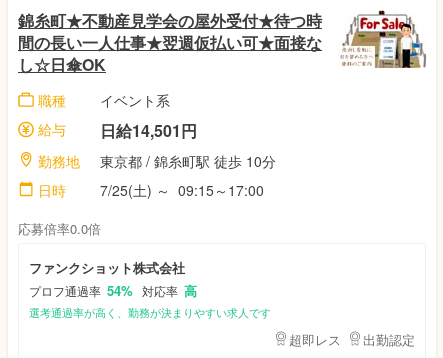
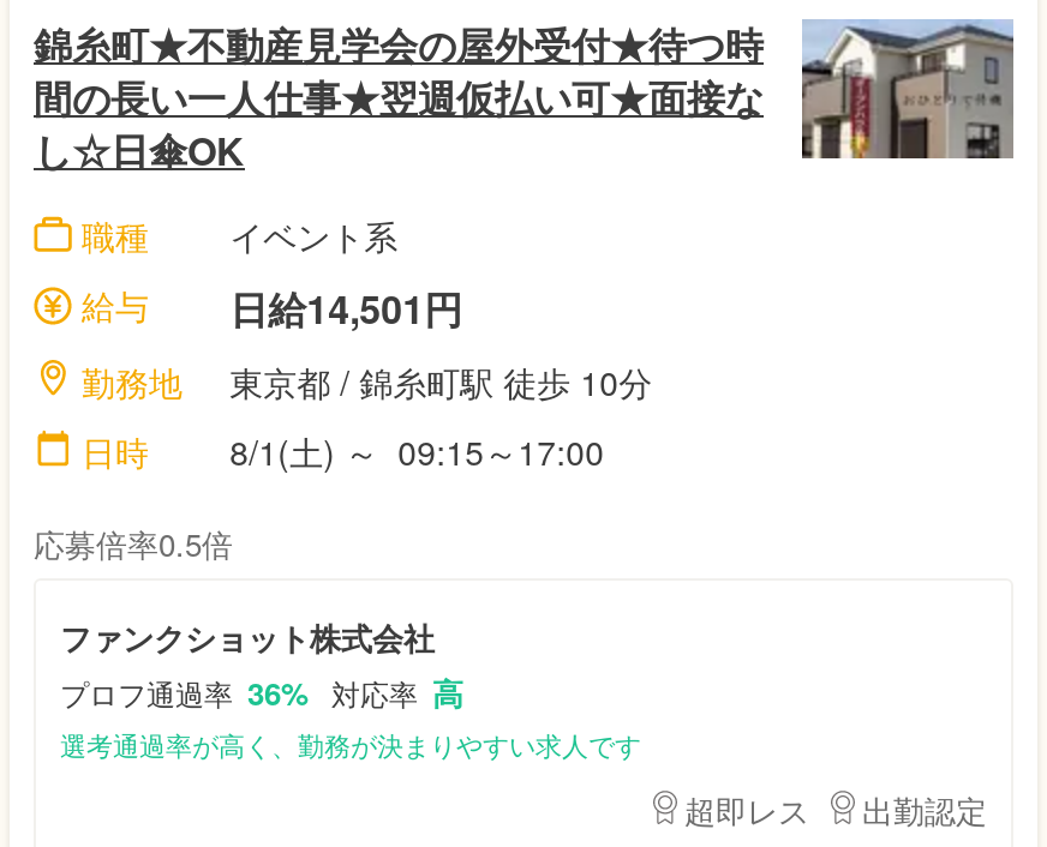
[338,9,426,69] [image] -> [800,17,1016,161] [image]
[38,180,264,200] 日時 7/25(土) ～ 09:15～17:00 -> [82,426,604,474] 日時 8/1(土) ～ 09:15～17:00
[18,219,101,238] 応募倍率0.0倍 -> [34,520,233,566] 応募倍率0.5倍
[29,281,197,300] プロフ通過率 54% 対応率 高 -> [60,669,463,714] プロフ通過率 36% 対応率 高

